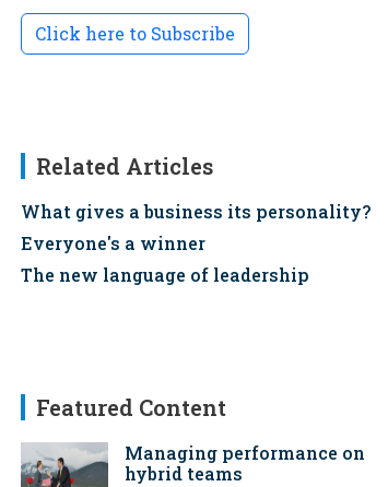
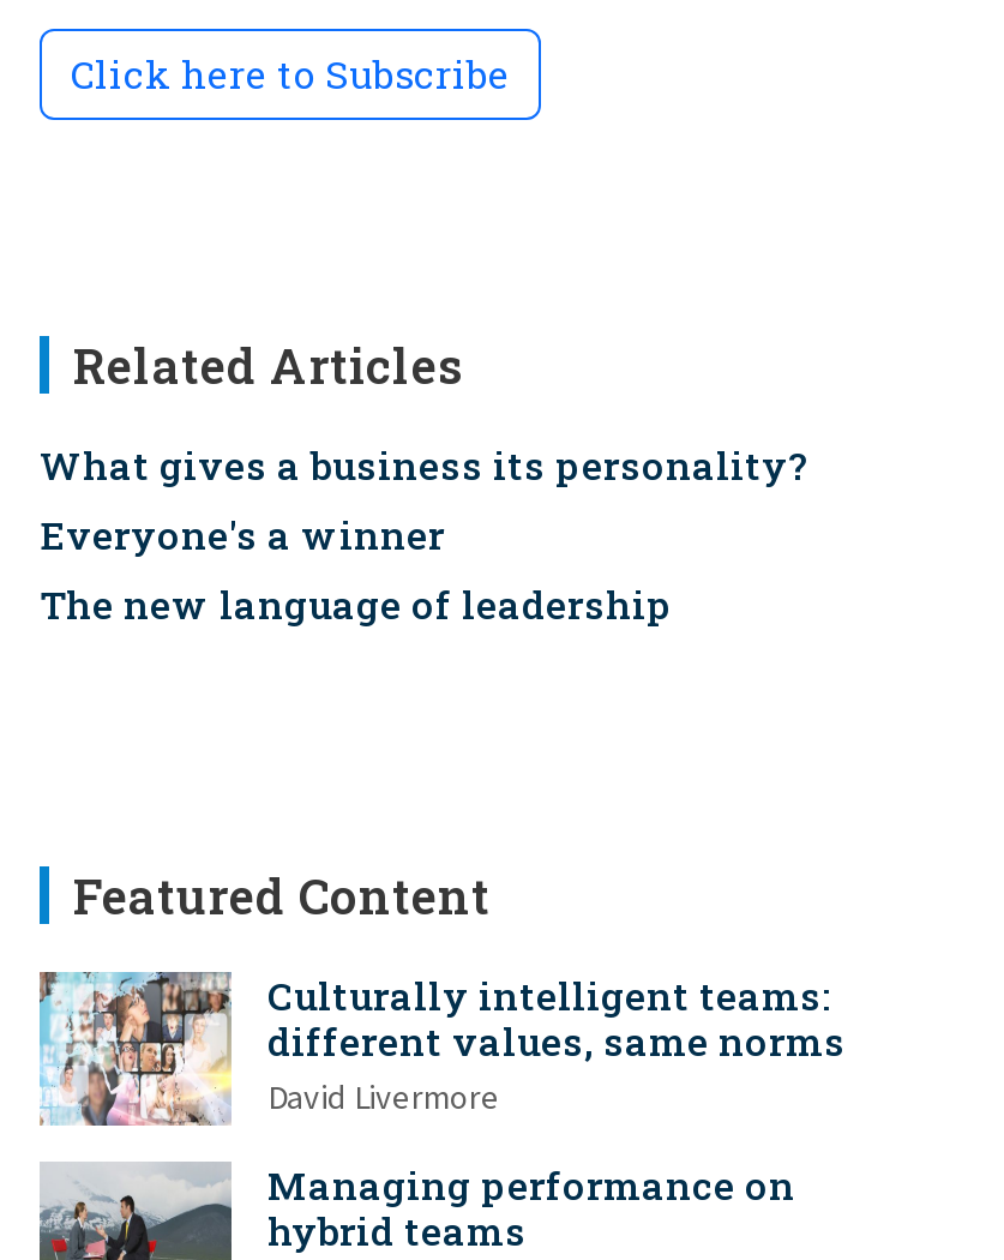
none -> [37,970,846,1128] [image] | Culturally intelligent teams: | different values, same norms | David Livermore

